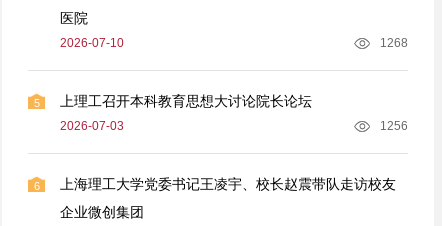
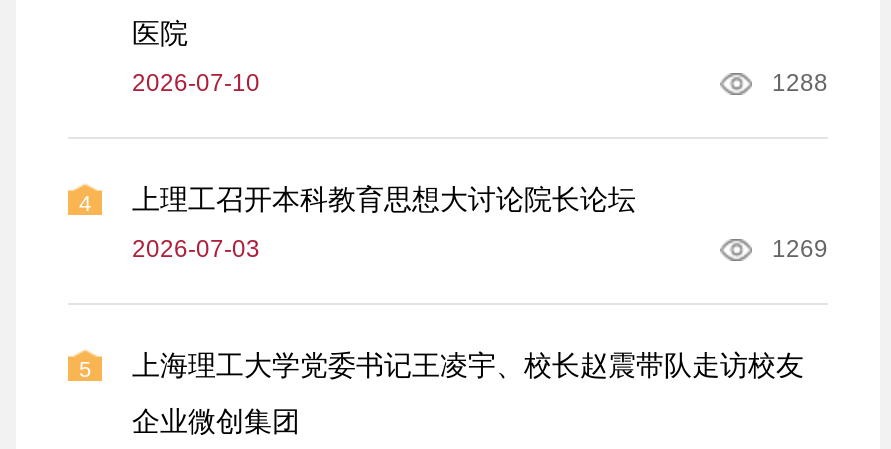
[380,36,408,50] 1268 -> [772,69,828,97] 1288
[33,93,312,109] 5 上理工召开本科教育思想大讨论院长论坛 -> [79,183,636,215] 4 上理工召开本科教育思想大讨论院长论坛
[380,119,408,133] 1256 -> [772,235,828,263] 1269
[33,176,396,192] 6 上海理工大学党委书记王凌宇、校长赵震带队走访校友 -> [79,349,804,381] 5 上海理工大学党委书记王凌宇、校长赵震带队走访校友

